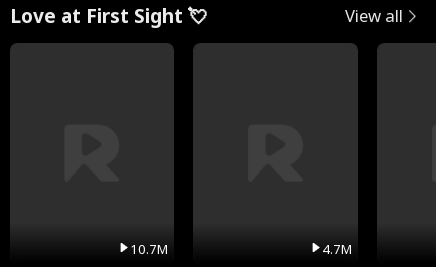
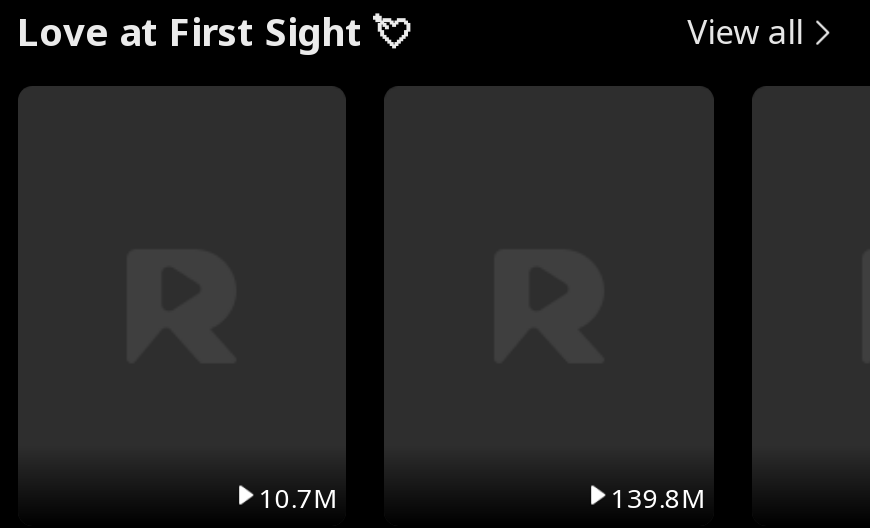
[322,240,352,258] 4.7M -> [611,480,703,516] 139.8M

